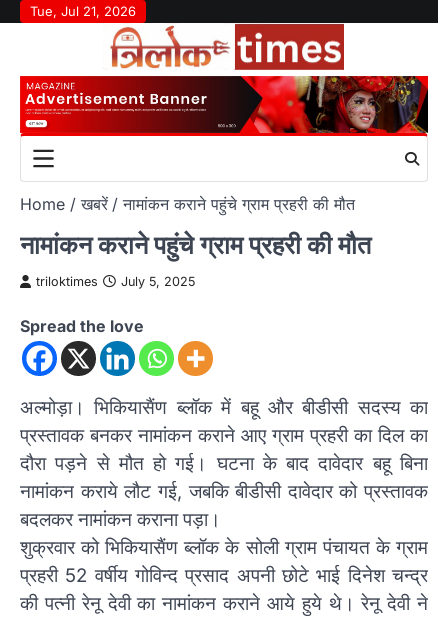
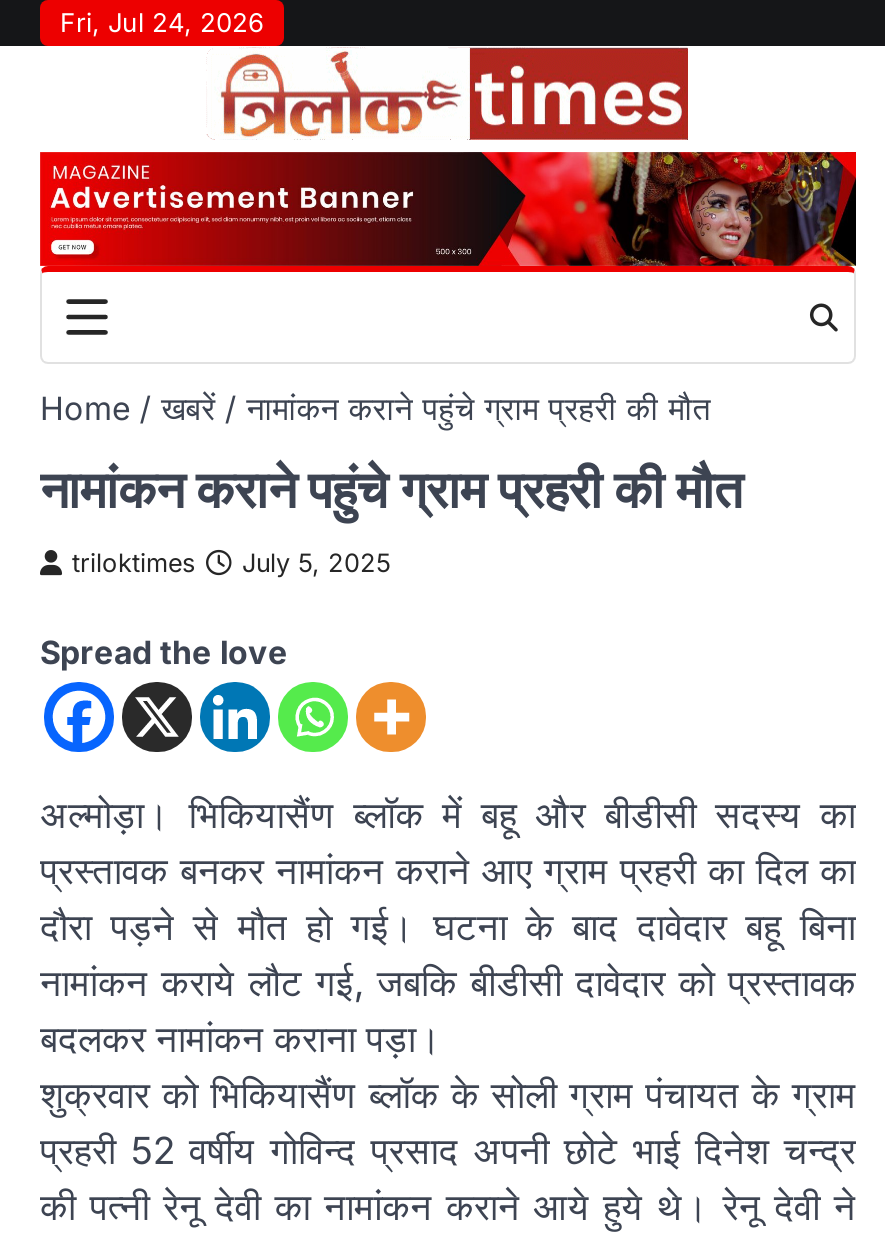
[30,3,136,19] Tue, Jul 21, 2026 -> [60,6,264,38] Fri, Jul 24, 2026

